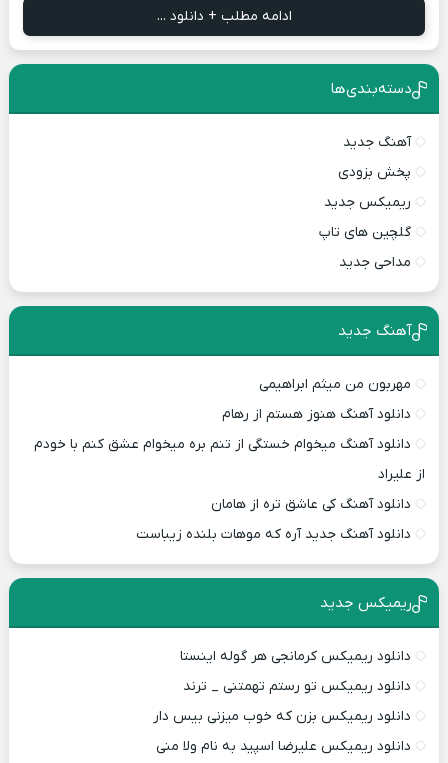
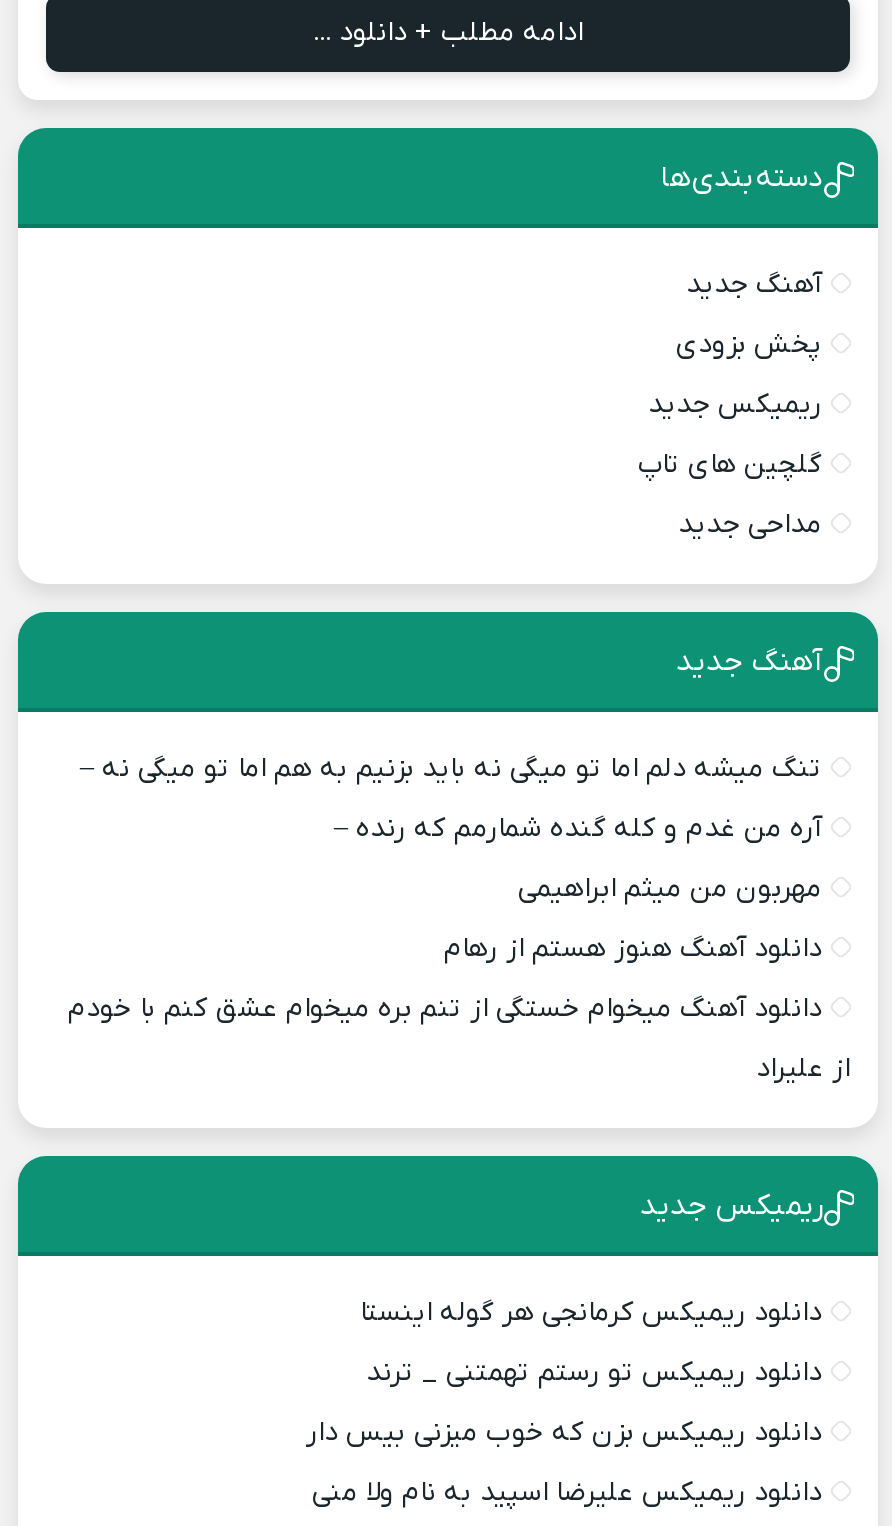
none -> [80,751,822,849] تنگ میشه دلم اما تو میگی نه باید بزنیم به هم اما تو میگی نه – | آره من غدم و کله گنده شمارمم که رنده –
moved [34,375,425,484] -> [68,871,850,1089]: مهربون من میثم ابراهیمی | دانلود آهنگ هنوز هستم از رهام | دانلود آهنگ میخوام خستگی از تنم بره میخوام عشق کنم با خودم | از علیراد
[136,495,411,544] دانلود آهنگ کی عاشق تره از هامان | دانلود آهنگ جدید آره که موهات بلنده زیباست -> none

